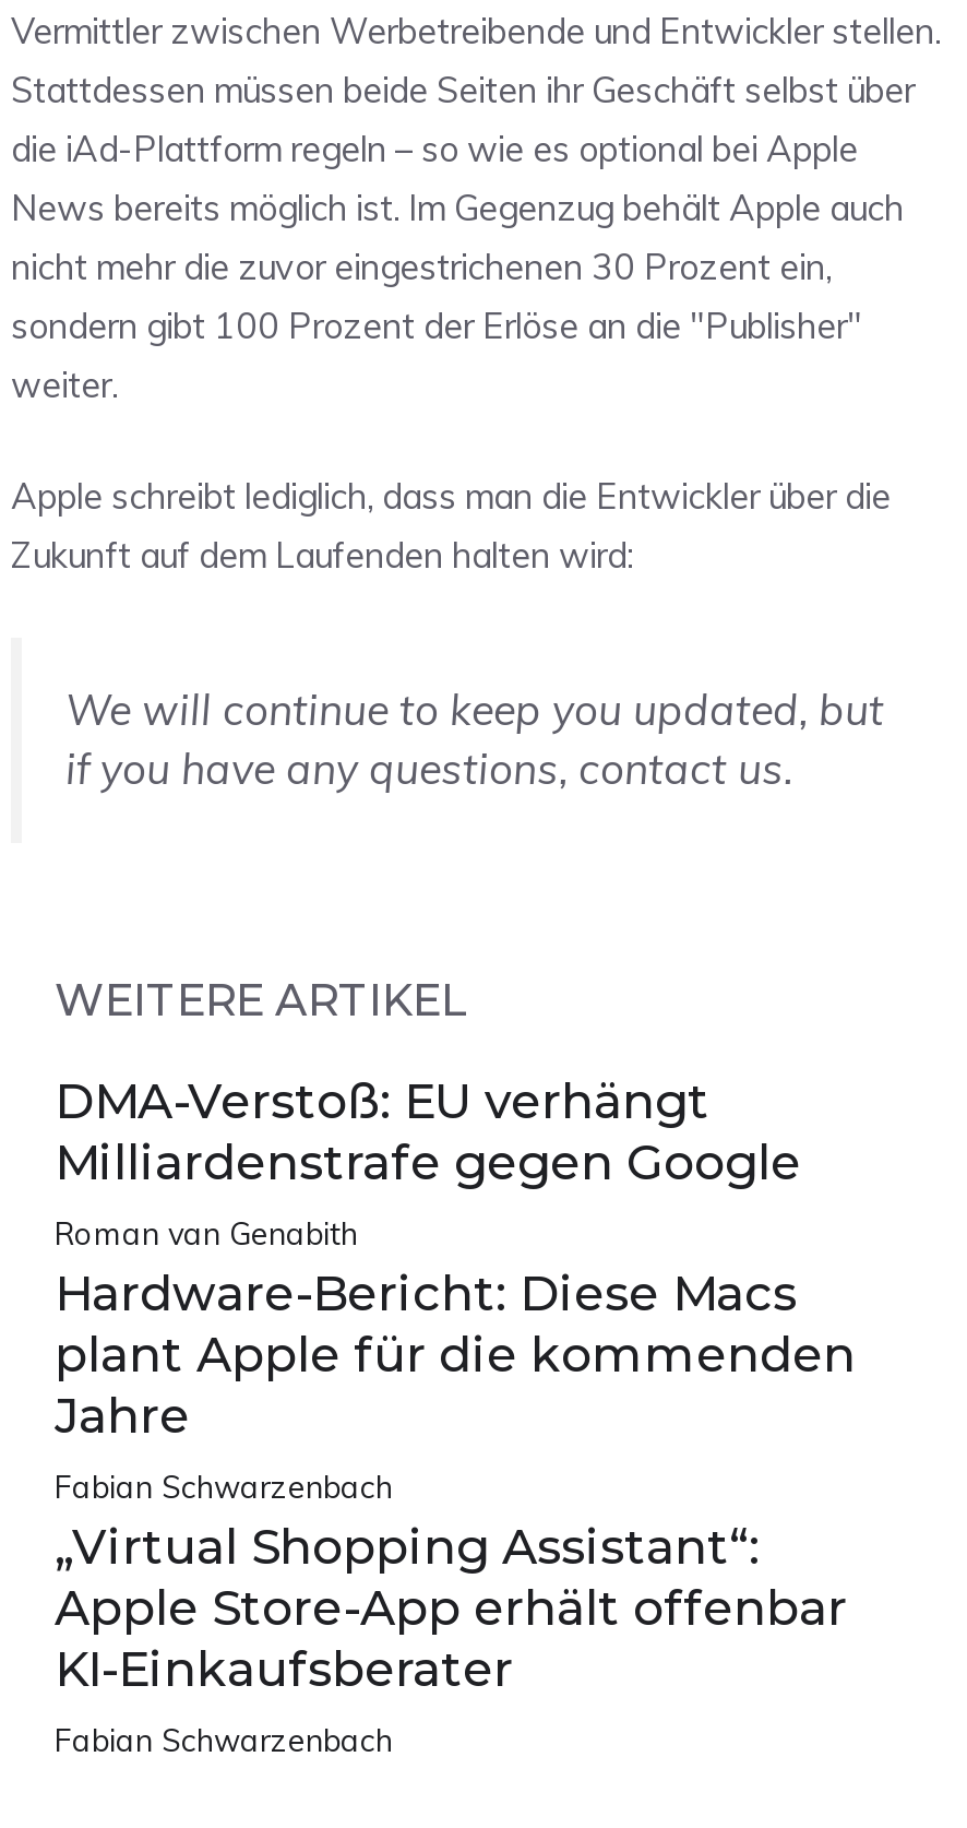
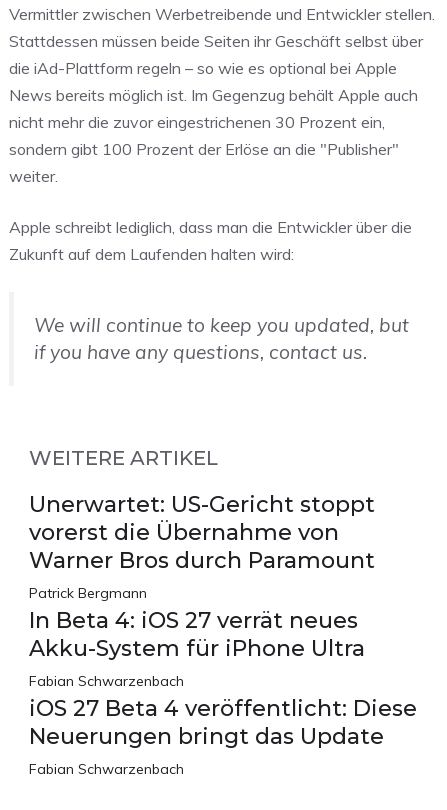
[55,1072,856,1446] DMA-Verstoß: EU verhängt | Milliardenstrafe gegen Google | Roman van Genabith | Hardware-Bericht: Diese Macs | plant Apple für die kommenden | Jahre -> [29,491,375,662] Unerwartet: US-Gericht stoppt | vorerst die Übernahme von | Warner Bros durch Paramount | Patrick Bergmann | In Beta 4: iOS 27 verrät neues | Akku-System für iPhone Ultra
[55,1518,847,1699] „Virtual Shopping Assistant“: | Apple Store-App erhält offenbar | KI-Einkaufsberater -> [29,695,417,750] iOS 27 Beta 4 veröffentlicht: Diese | Neuerungen bringt das Update

